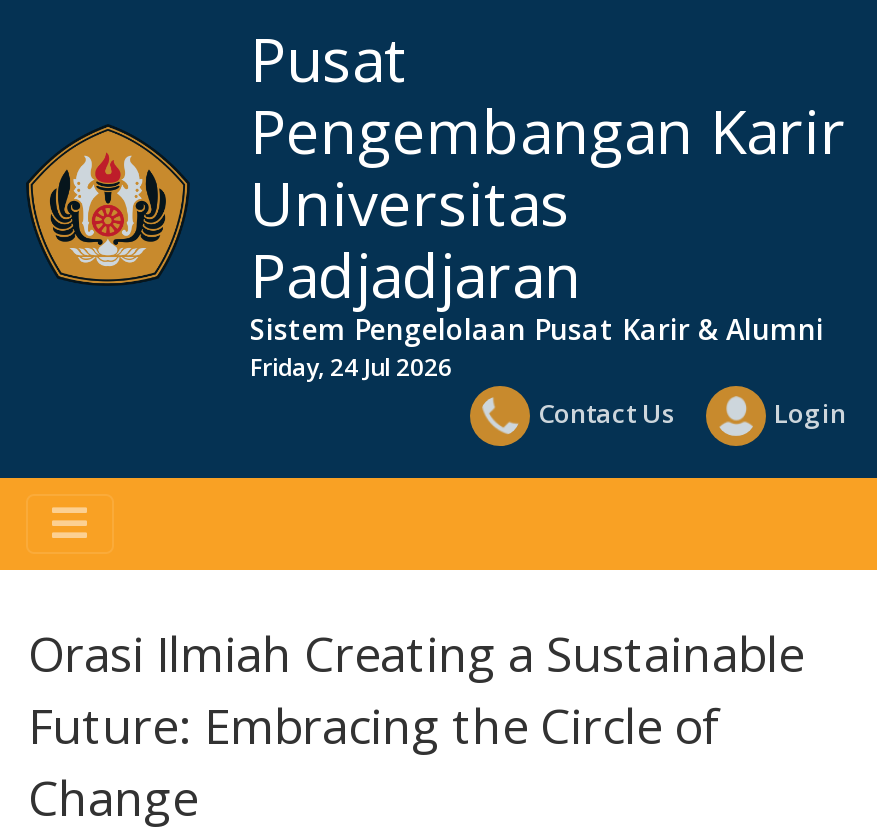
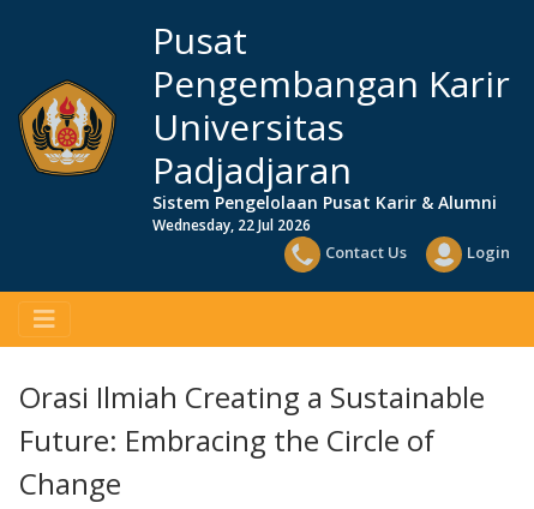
[250,350,452,384] Friday, 24 Jul 2026 -> [152,215,311,235] Wednesday, 22 Jul 2026

